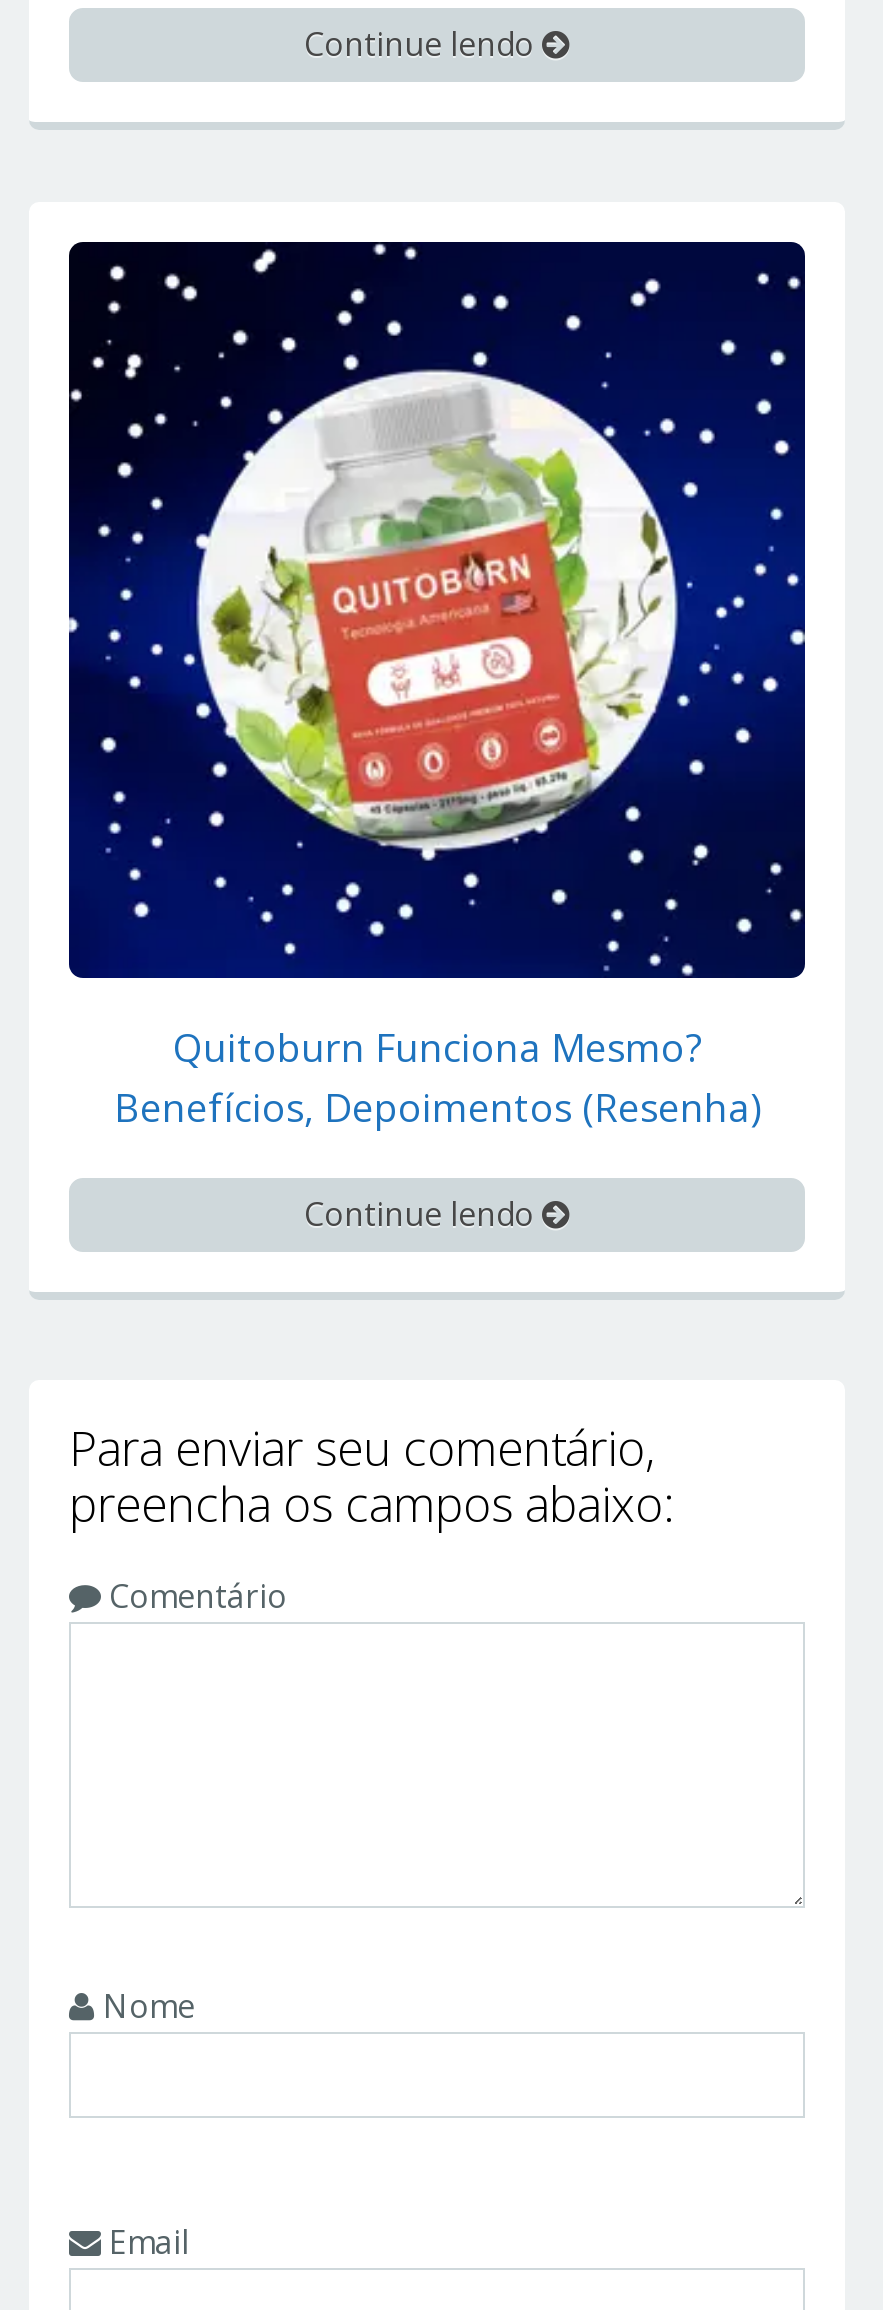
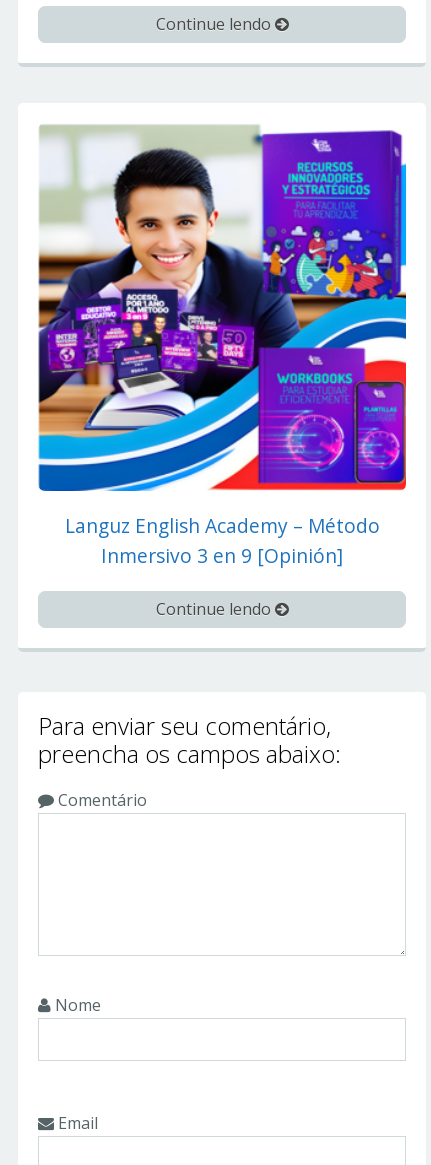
[67,240,807,1134] [image] | Quitoburn Funciona Mesmo? | Benefícios, Depoimentos (Resenha) -> [38,123,407,569] [image] | Languz English Academy – Método | Inmersivo 3 en 9 [Opinión]

